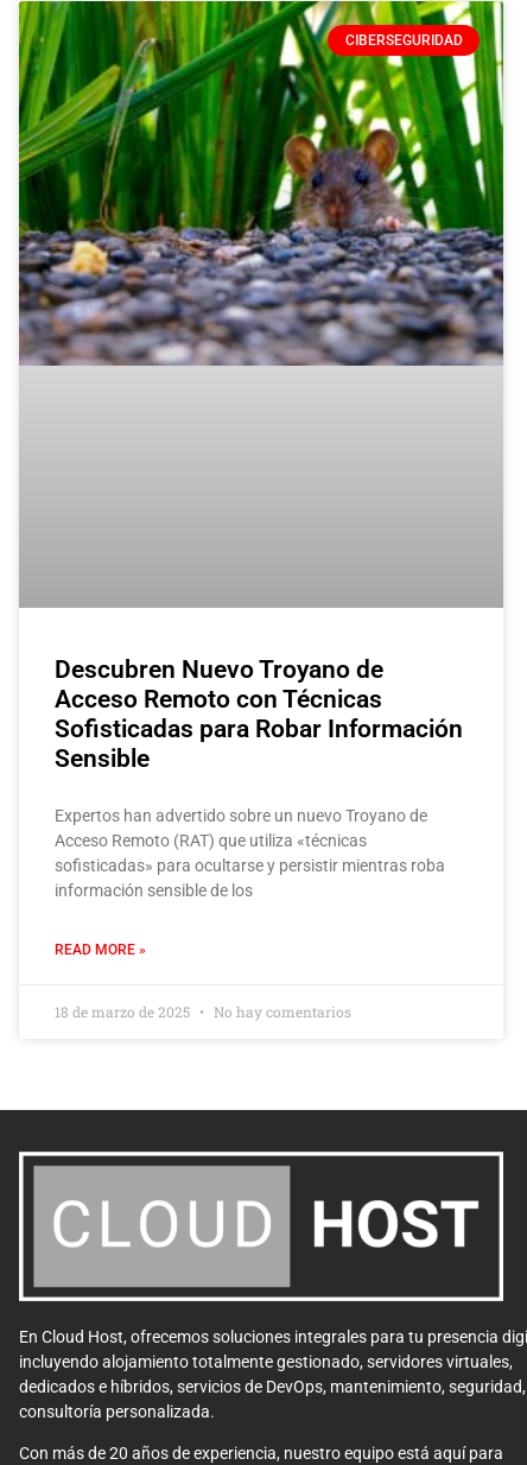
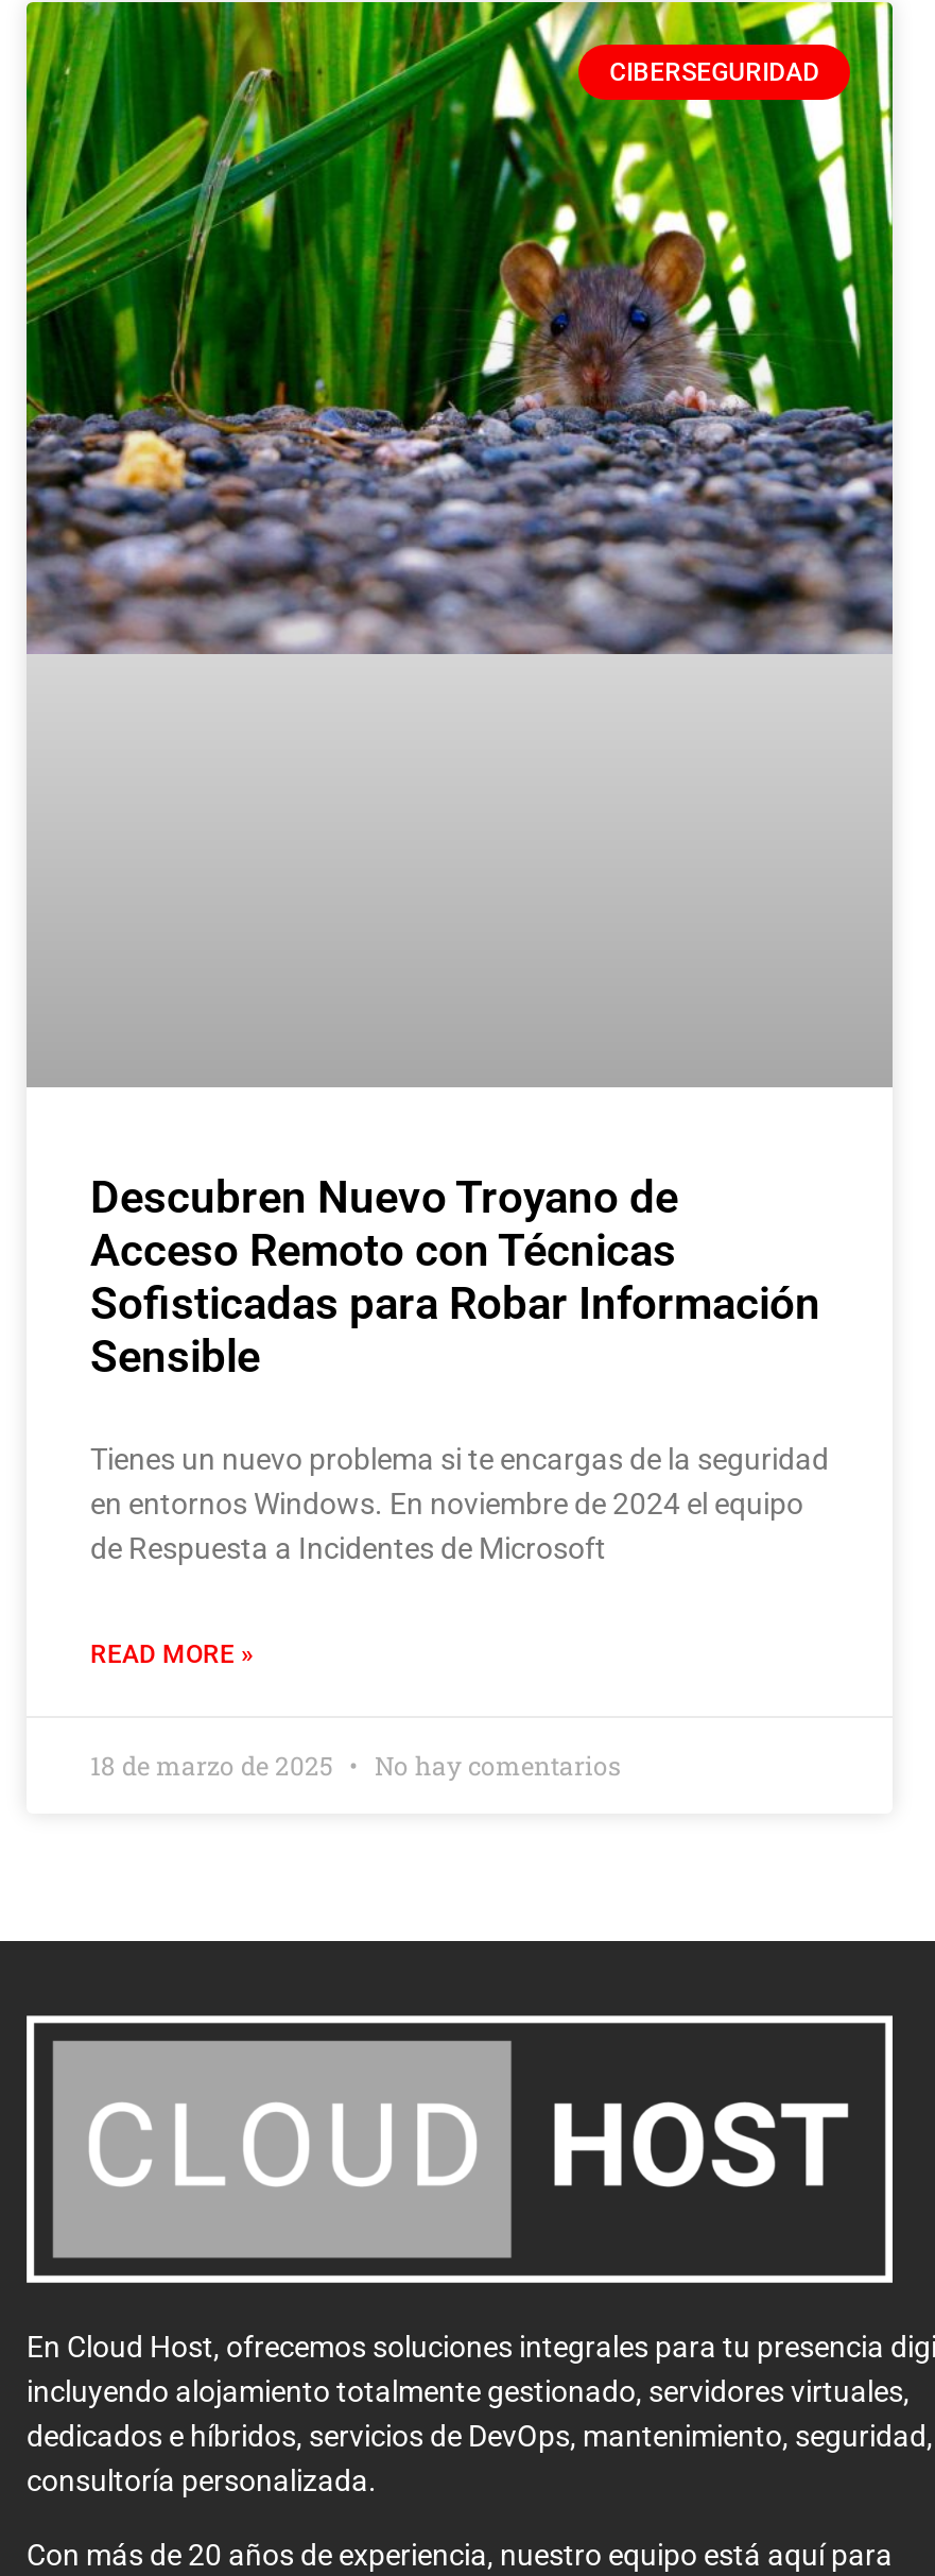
[55,806,445,900] Expertos han advertido sobre un nuevo Troyano de | Acceso Remoto (RAT) que utiliza «técnicas | sofisticadas» para ocultarse y persistir mientras roba | información sensible de los -> [90,1442,829,1565] Tienes un nuevo problema si te encargas de la seguridad | en entornos Windows. En noviembre de 2024 el equipo | de Respuesta a Incidentes de Microsoft

